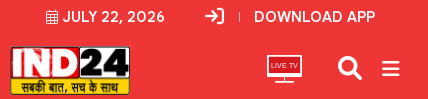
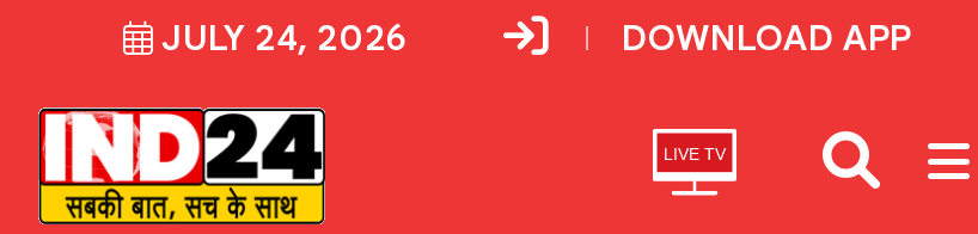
[61,8,164,26] JULY 22, 2026 -> [161,17,408,60] JULY 24, 2026

